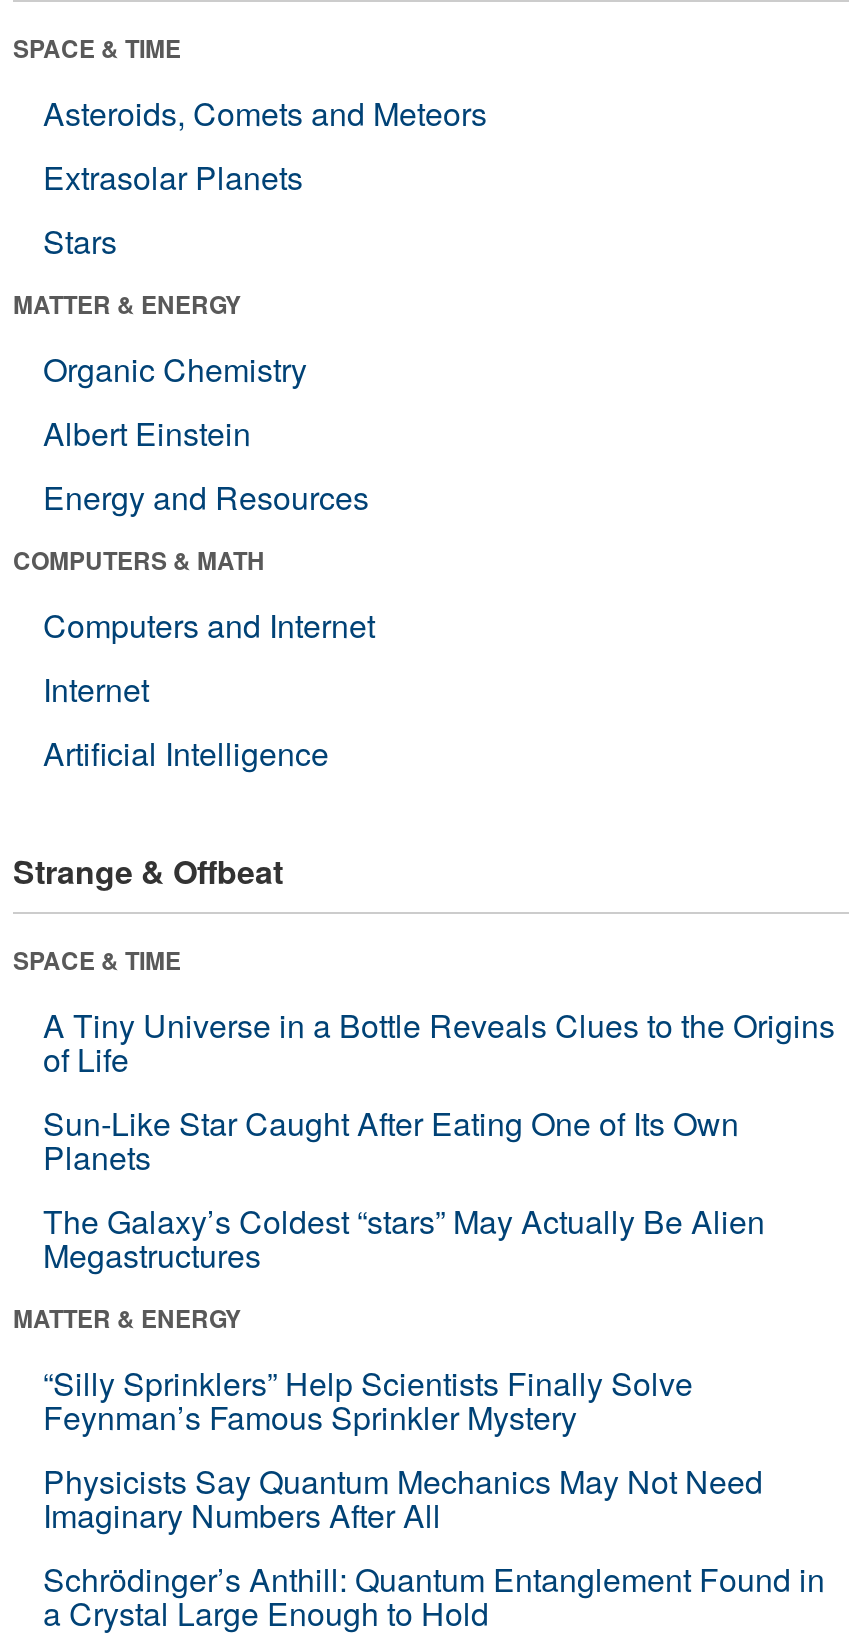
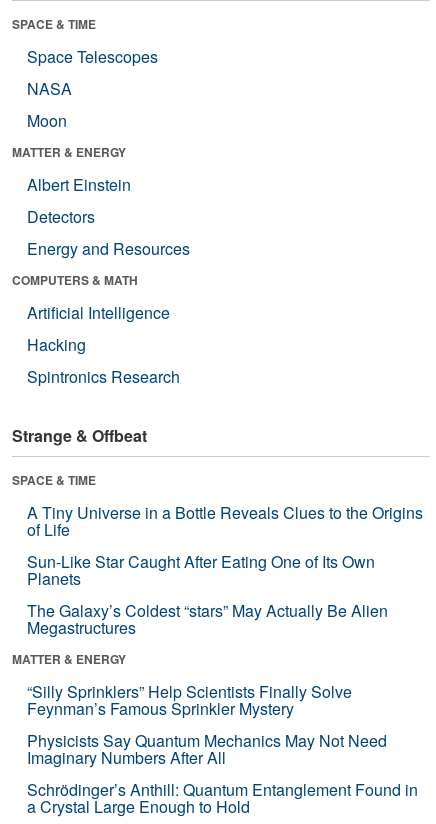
[43,90,487,264] Asteroids, Comets and Meteors | Extrasolar Planets | Stars -> [27,45,158,132] Space Telescopes | NASA | Moon
[43,346,307,392] Organic Chemistry -> none
moved [43,410,251,456] -> [27,173,131,196]: Albert Einstein
none -> [27,205,95,228] Detectors
[43,602,375,712] Computers and Internet | Internet -> none
moved [43,730,329,776] -> [27,301,170,324]: Artificial Intelligence
none -> [27,333,180,388] Hacking | Spintronics Research

